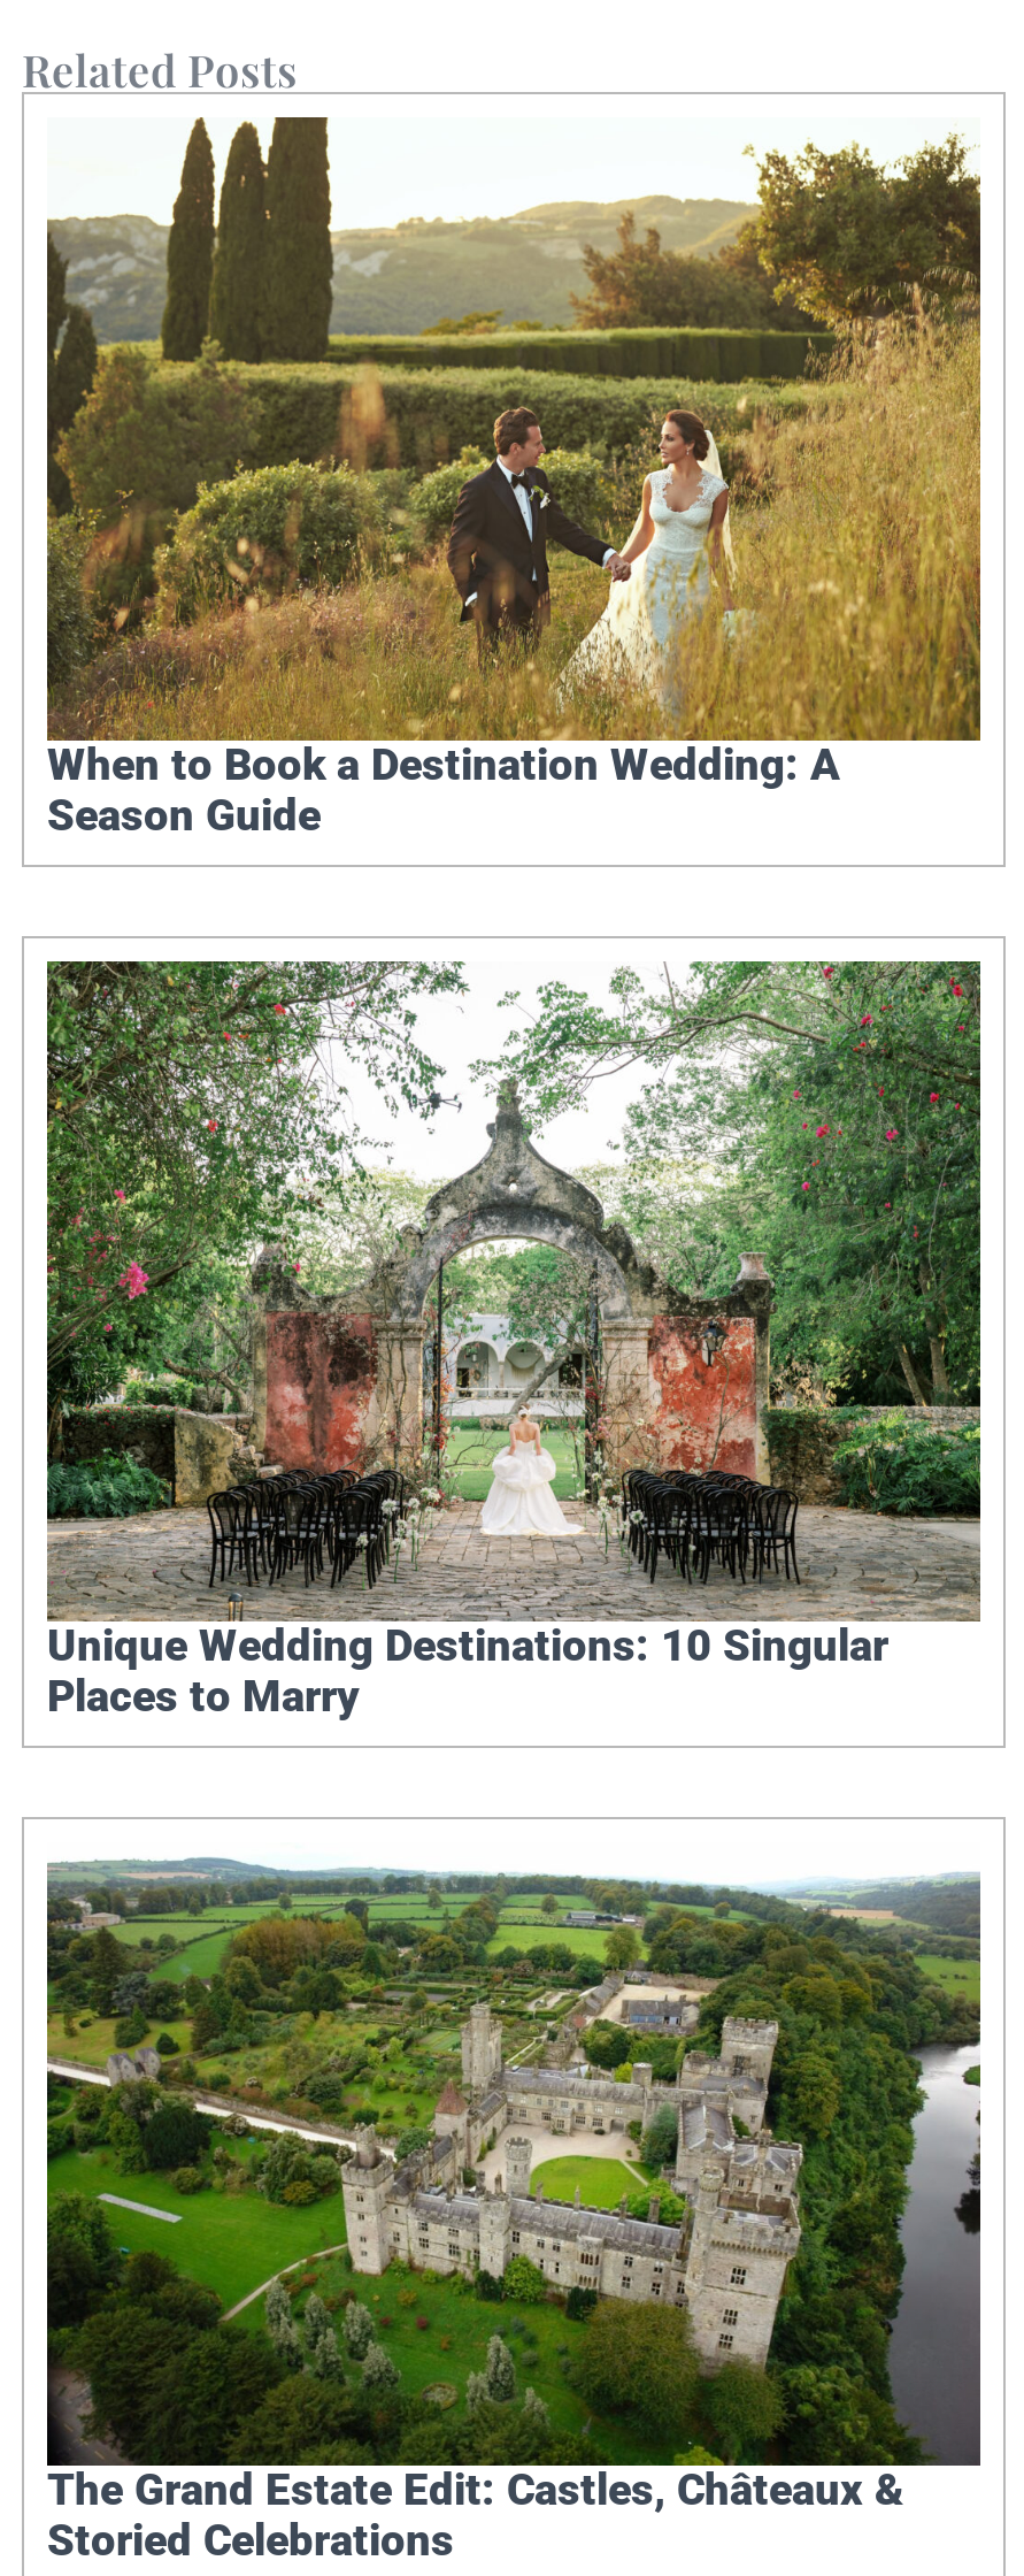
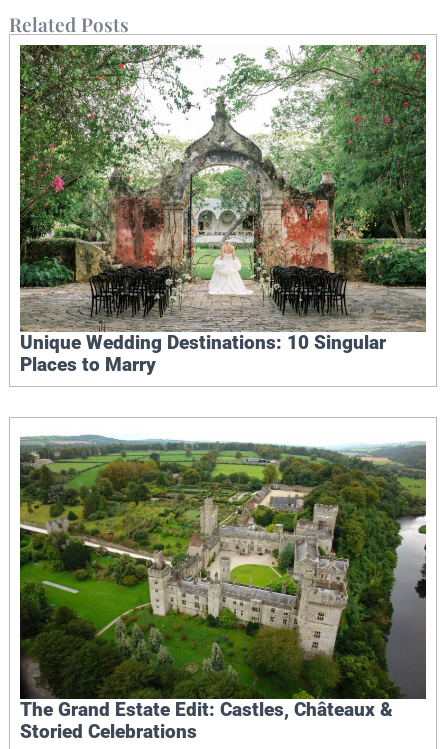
[45,117,983,841] [image] | When to Book a Destination Wedding: A | Season Guide -> none

